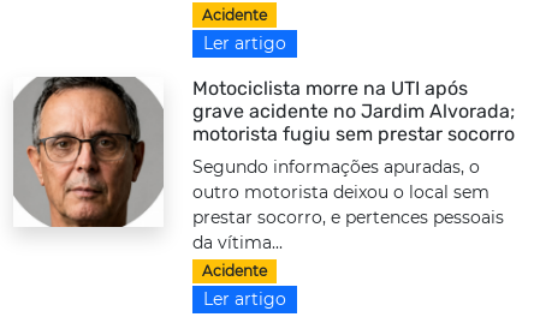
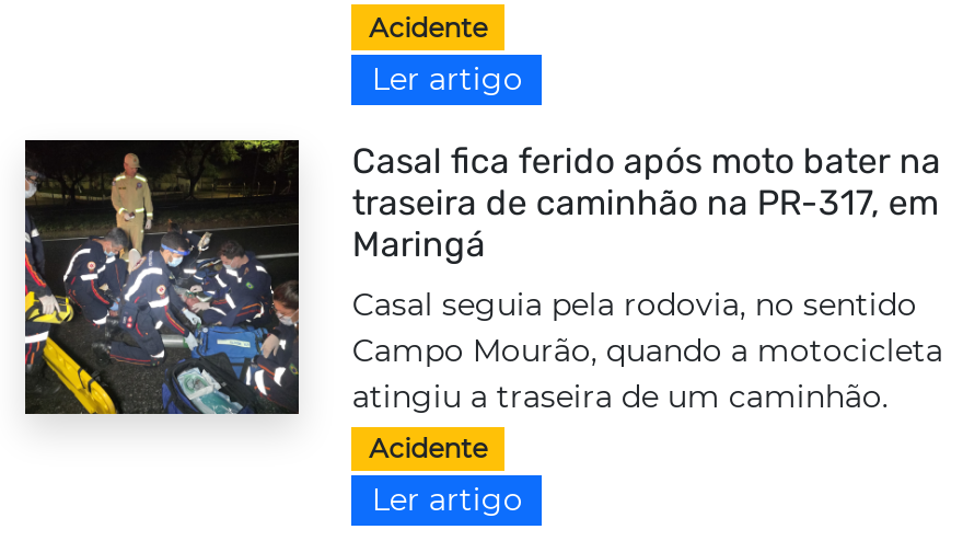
[13,77,515,228] [image] | Motociclista morre na UTI após | grave acidente no Jardim Alvorada; | motorista fugiu sem prestar socorro -> [23,138,941,416] [image] | Casal fica ferido após moto bater na | traseira de caminhão na PR-317, em | Maringá
[193,156,504,253] Segundo informações apuradas, o | outro motorista deixou o local sem | prestar socorro, e pertences pessoais | da vítima... -> [352,284,943,416] Casal seguia pela rodovia, no sentido | Campo Mourão, quando a motocicleta | atingiu a traseira de um caminhão.

